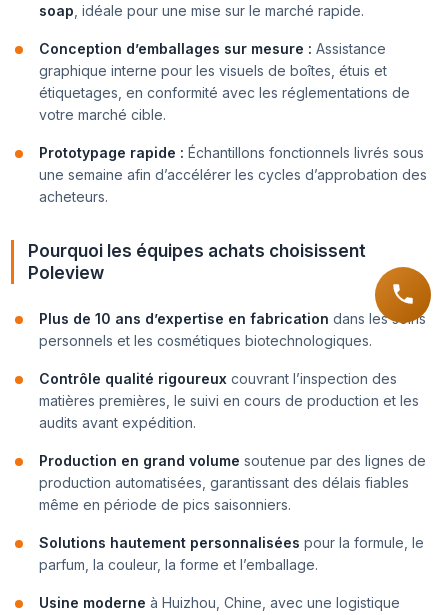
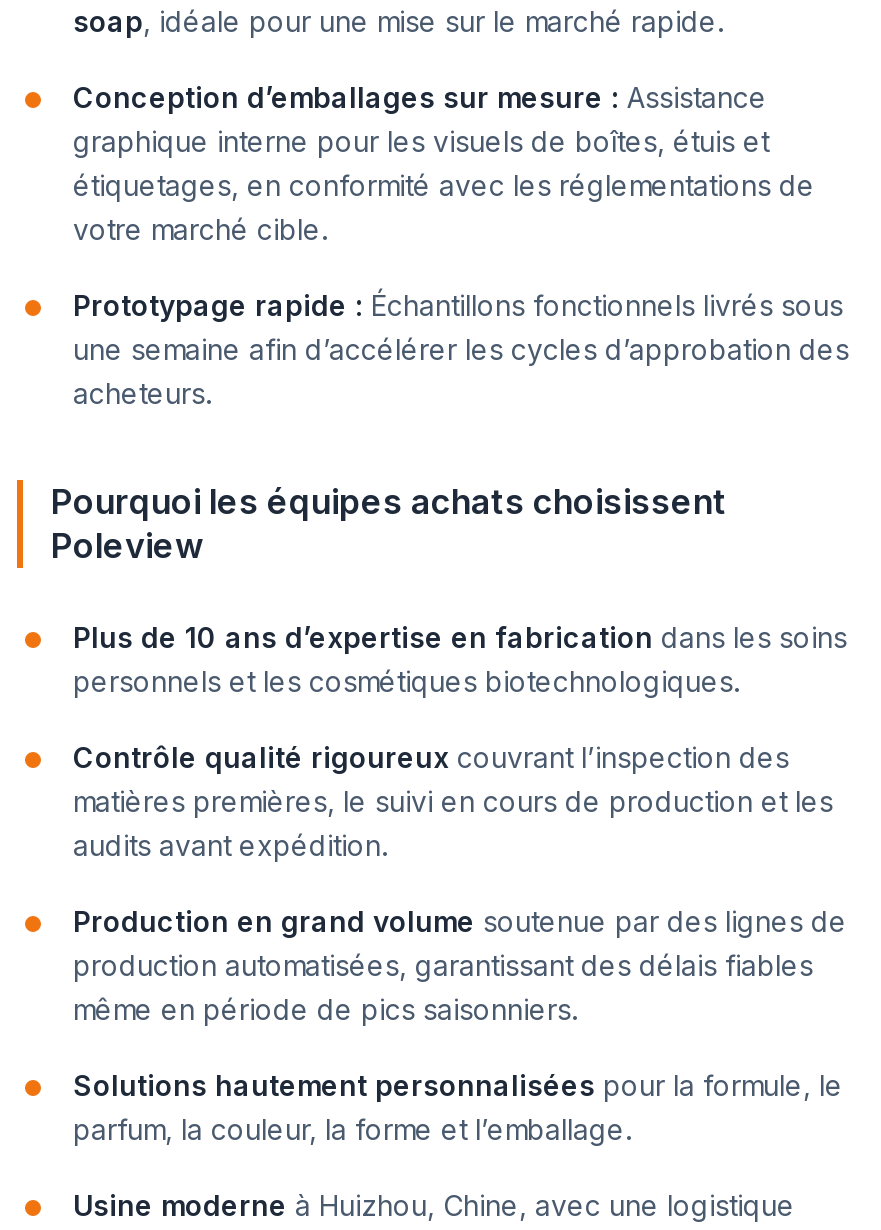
[374,266,432,308] [image] -> none

